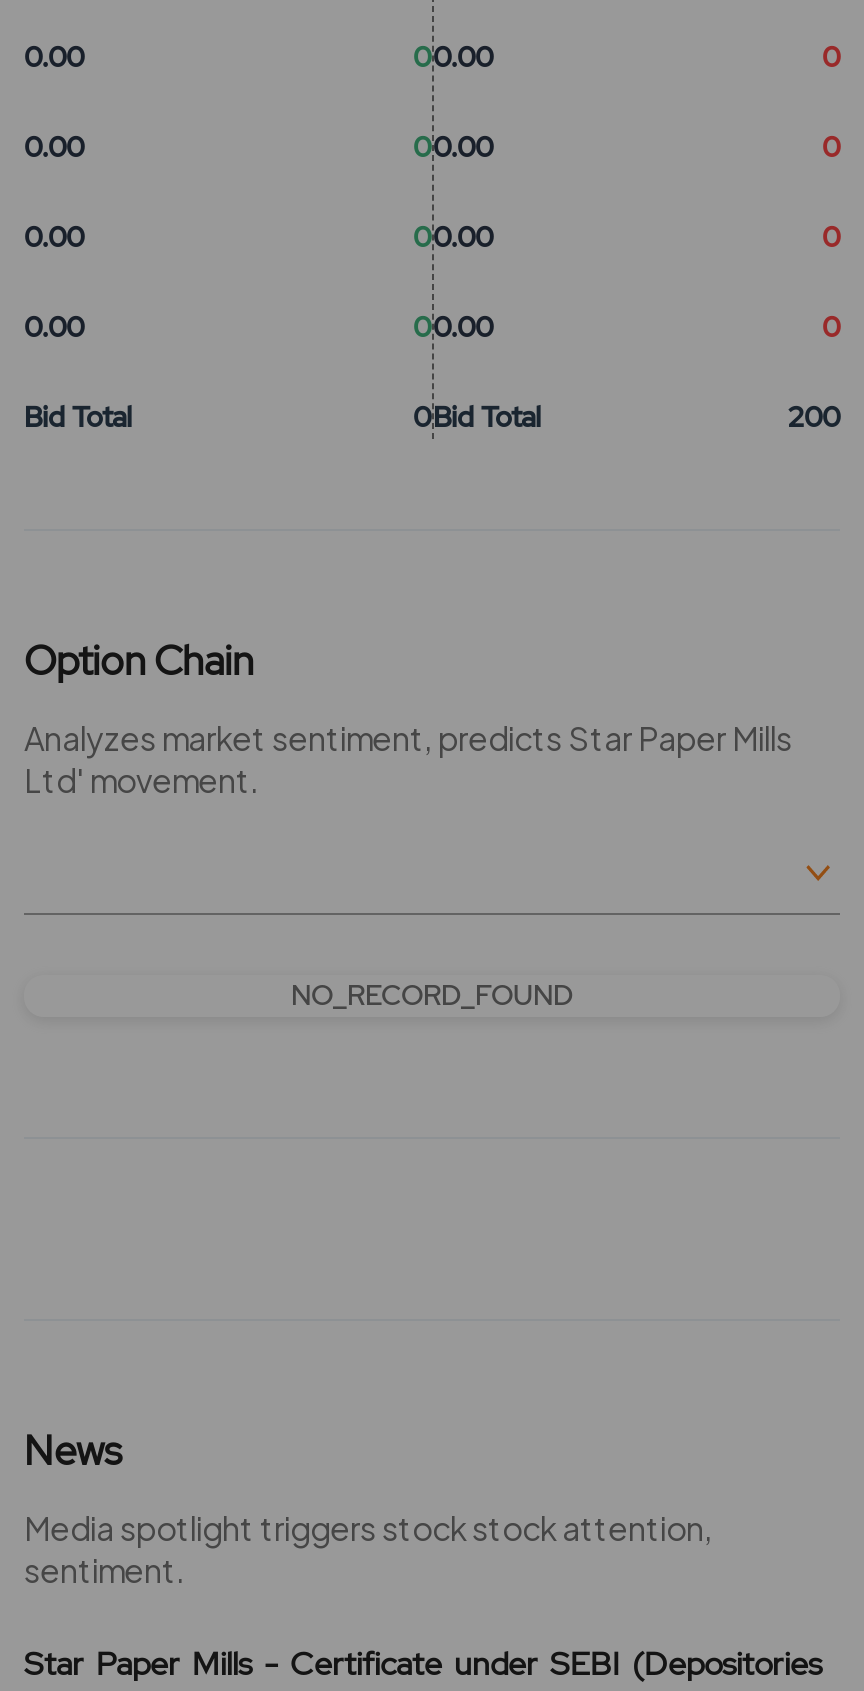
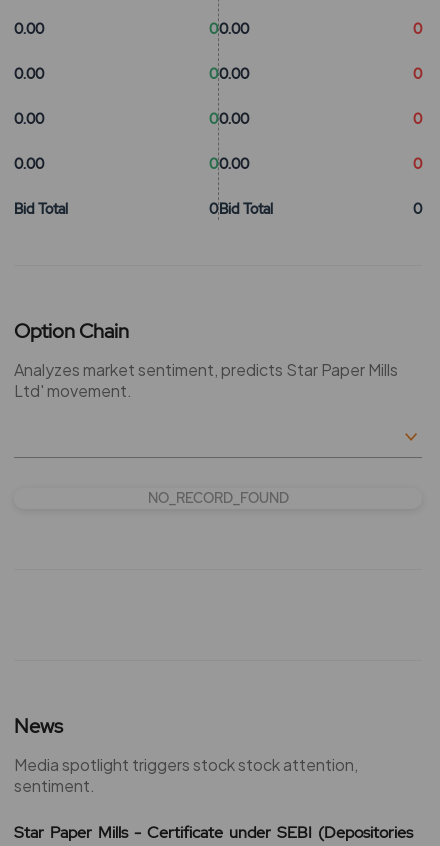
[788,399,840,435] 200 -> [413,200,422,218] 0

